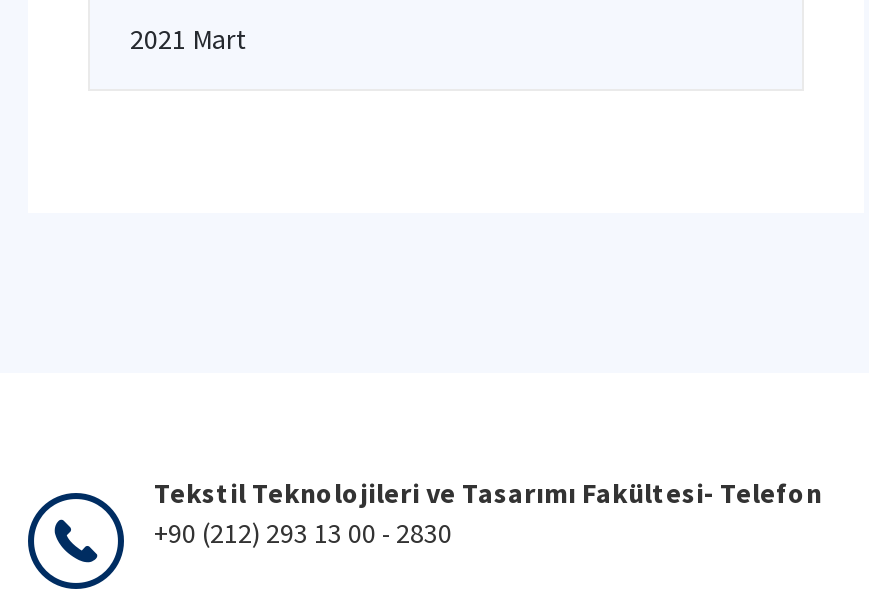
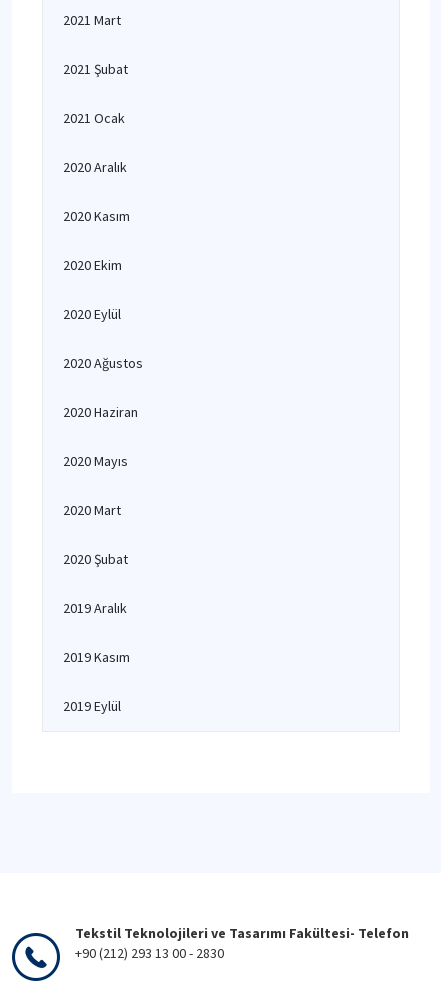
none -> [63,60,143,715] 2021 Şubat | 2021 Ocak | 2020 Aralık | 2020 Kasım | 2020 Ekim | 2020 Eylül | 2020 Ağustos | 2020 Haziran | 2020 Mayıs | 2020 Mart | 2020 Şubat | 2019 Aralık | 2019 Kasım | 2019 Eylül

